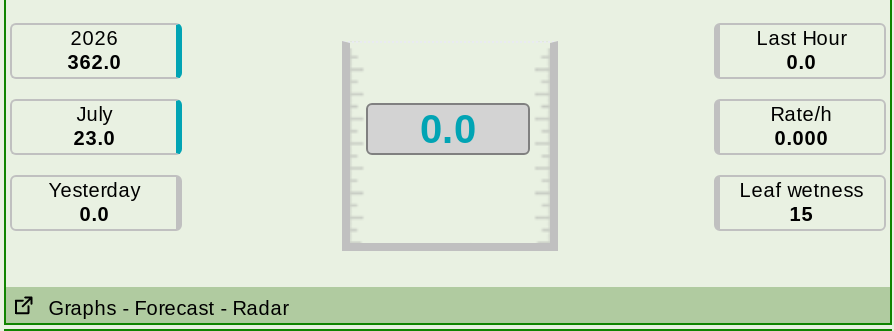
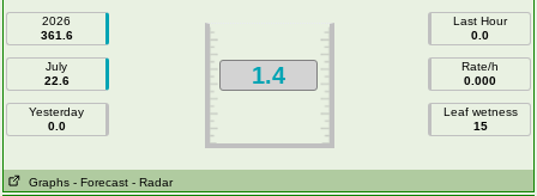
[67,51,121,73] 362.0 -> [40,29,73,42] 361.6
[420,107,476,151] 0.0 -> [252,62,285,88] 1.4
[73,127,115,149] 23.0 -> [44,74,69,87] 22.6

